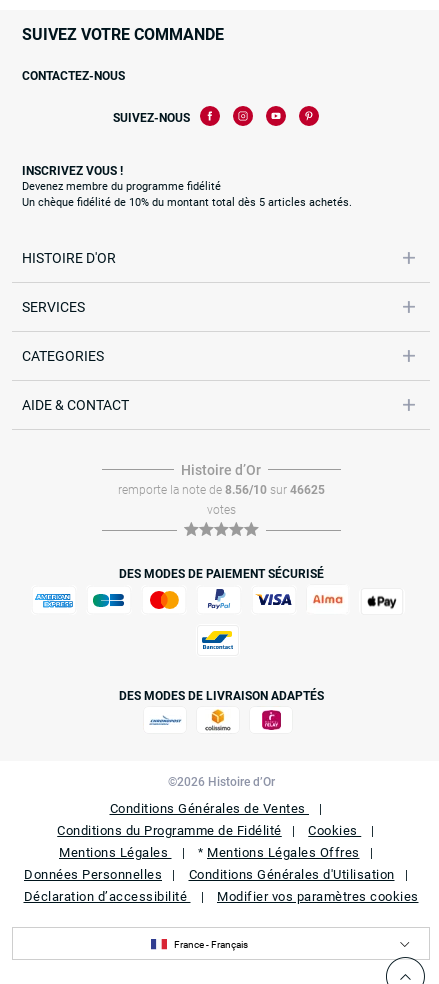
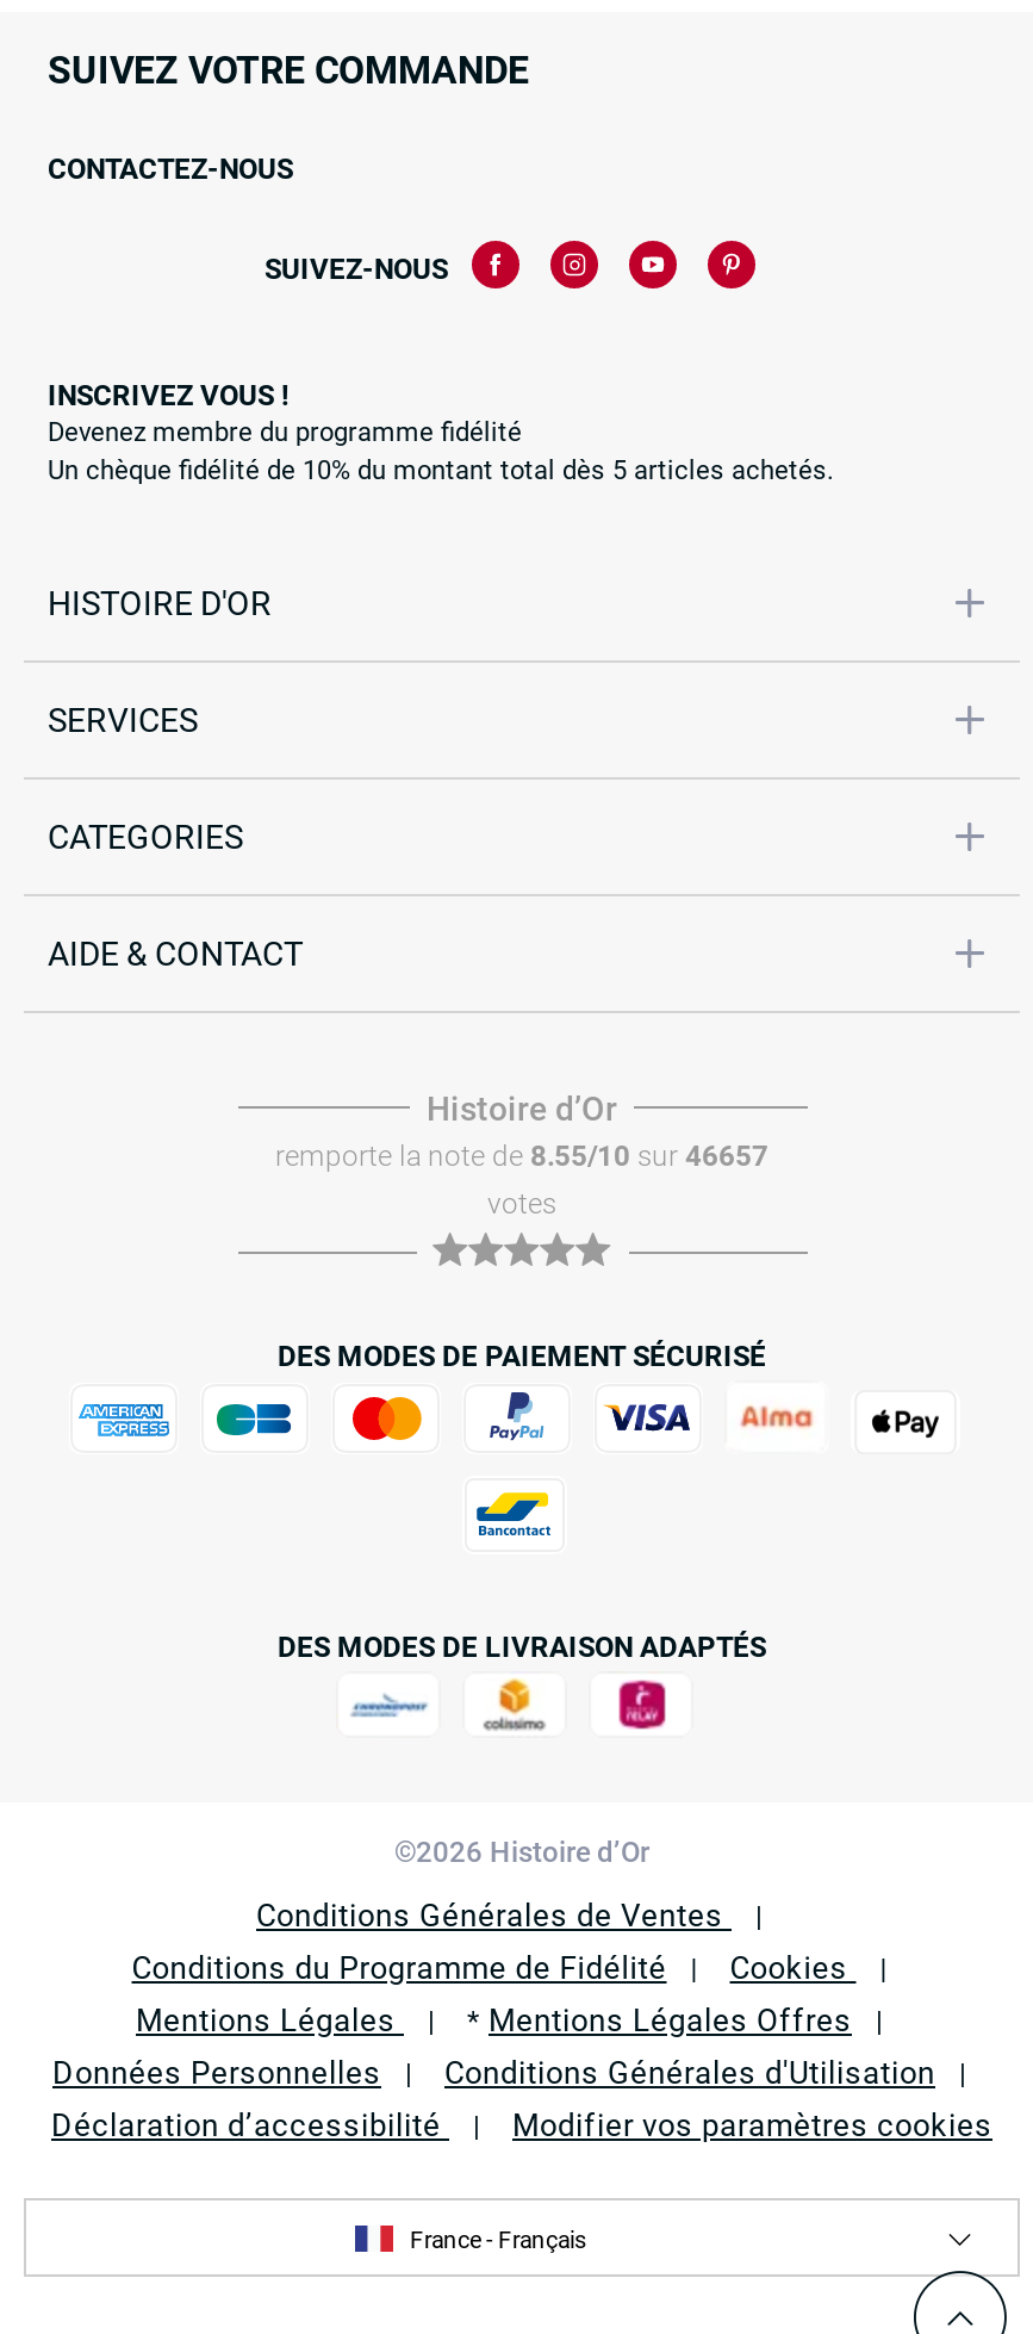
[117,483,324,497] remporte la note de 8.56/10 sur 46625 -> [275,1139,768,1173] remporte la note de 8.55/10 sur 46657

